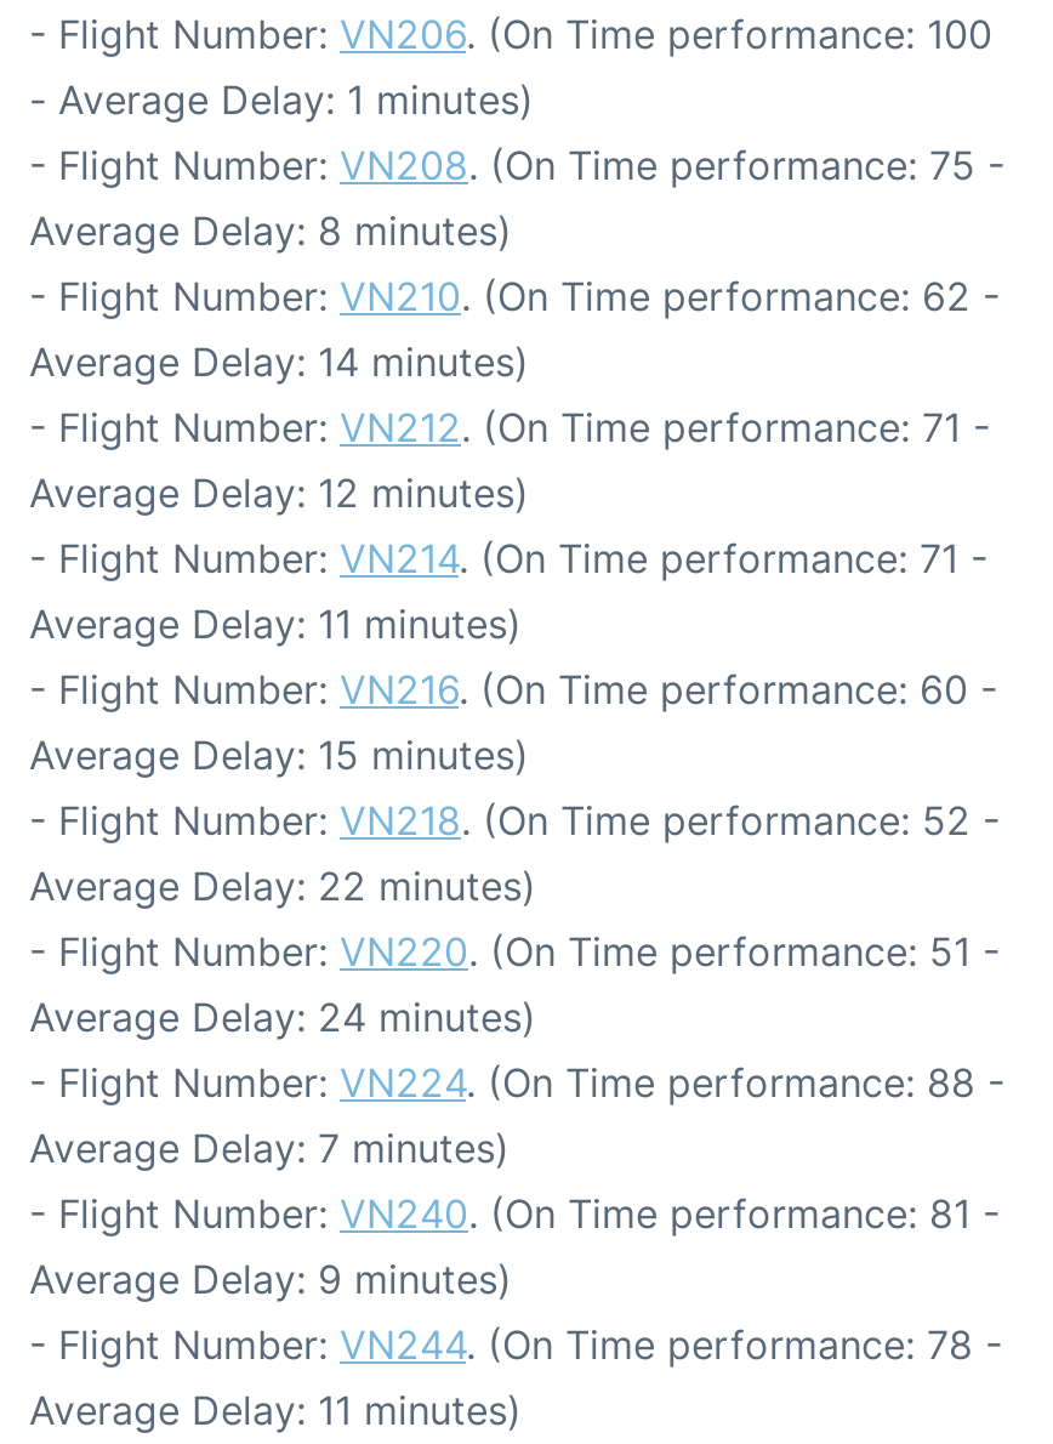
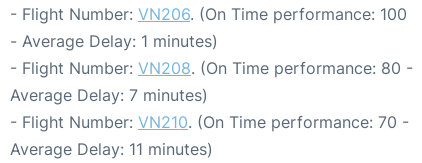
[29,140,1004,1106] - Flight Number: VN208. (On Time performance: 75 - | Average Delay: 8 minutes) | - Flight Number: VN210. (On Time performance: 62 - | Average Delay: 14 minutes) | - Flight Number: VN212. (On Time performance: 71 - | Average Delay: 12 minutes) | - Flight Number: VN214. (On Time performance: 71 - | Average Delay: 11 minutes) | - Flight Number: VN216. (On Time performance: 60 - | Average Delay: 15 minutes) | - Flight Number: VN218. (On Time performance: 52 - | Average Delay: 22 minutes) | - Flight Number: VN220. (On Time performance: 51 - | Average Delay: 24 minutes) | - Flight Number: VN224. (On Time performance: 88 - -> [10,58,413,78] - Flight Number: VN208. (On Time performance: 80 -
[29,1188,1002,1368] - Flight Number: VN240. (On Time performance: 81 - | Average Delay: 9 minutes) | - Flight Number: VN244. (On Time performance: 78 - -> [10,112,409,132] - Flight Number: VN210. (On Time performance: 70 -

